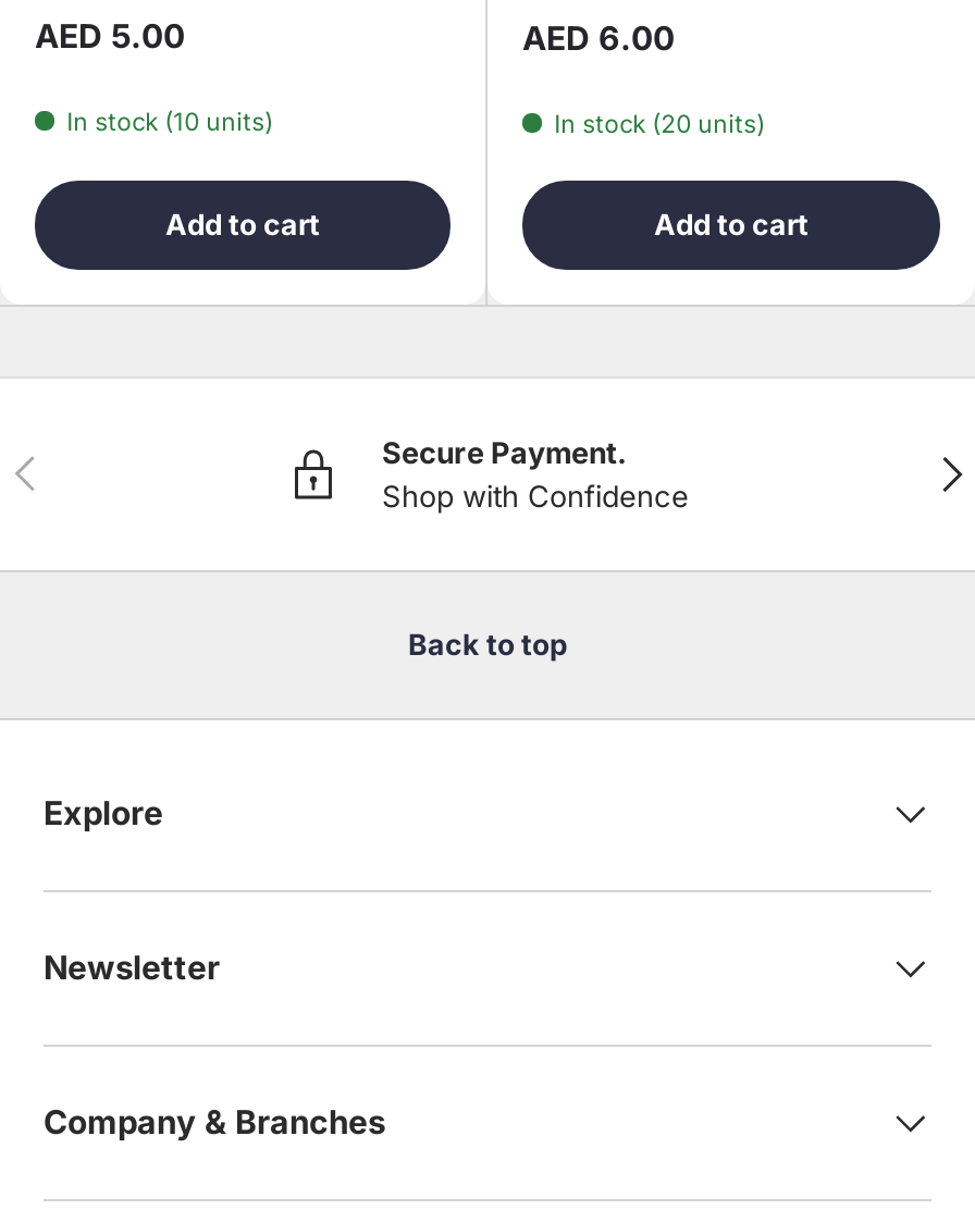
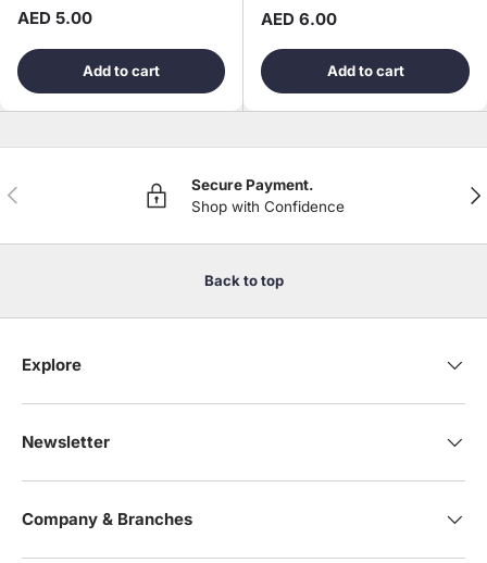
[67,106,273,136] In stock (10 units) -> none
[554,109,765,139] In stock (20 units) -> none

